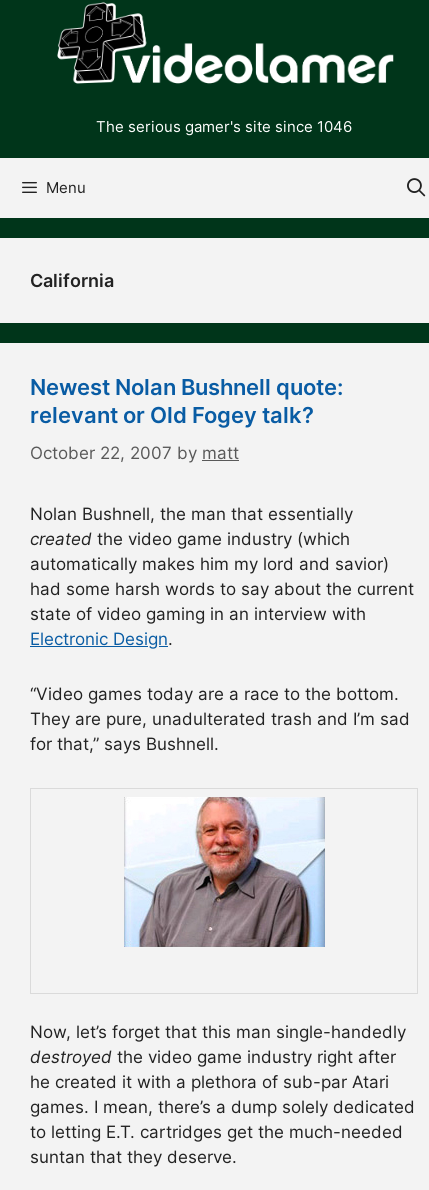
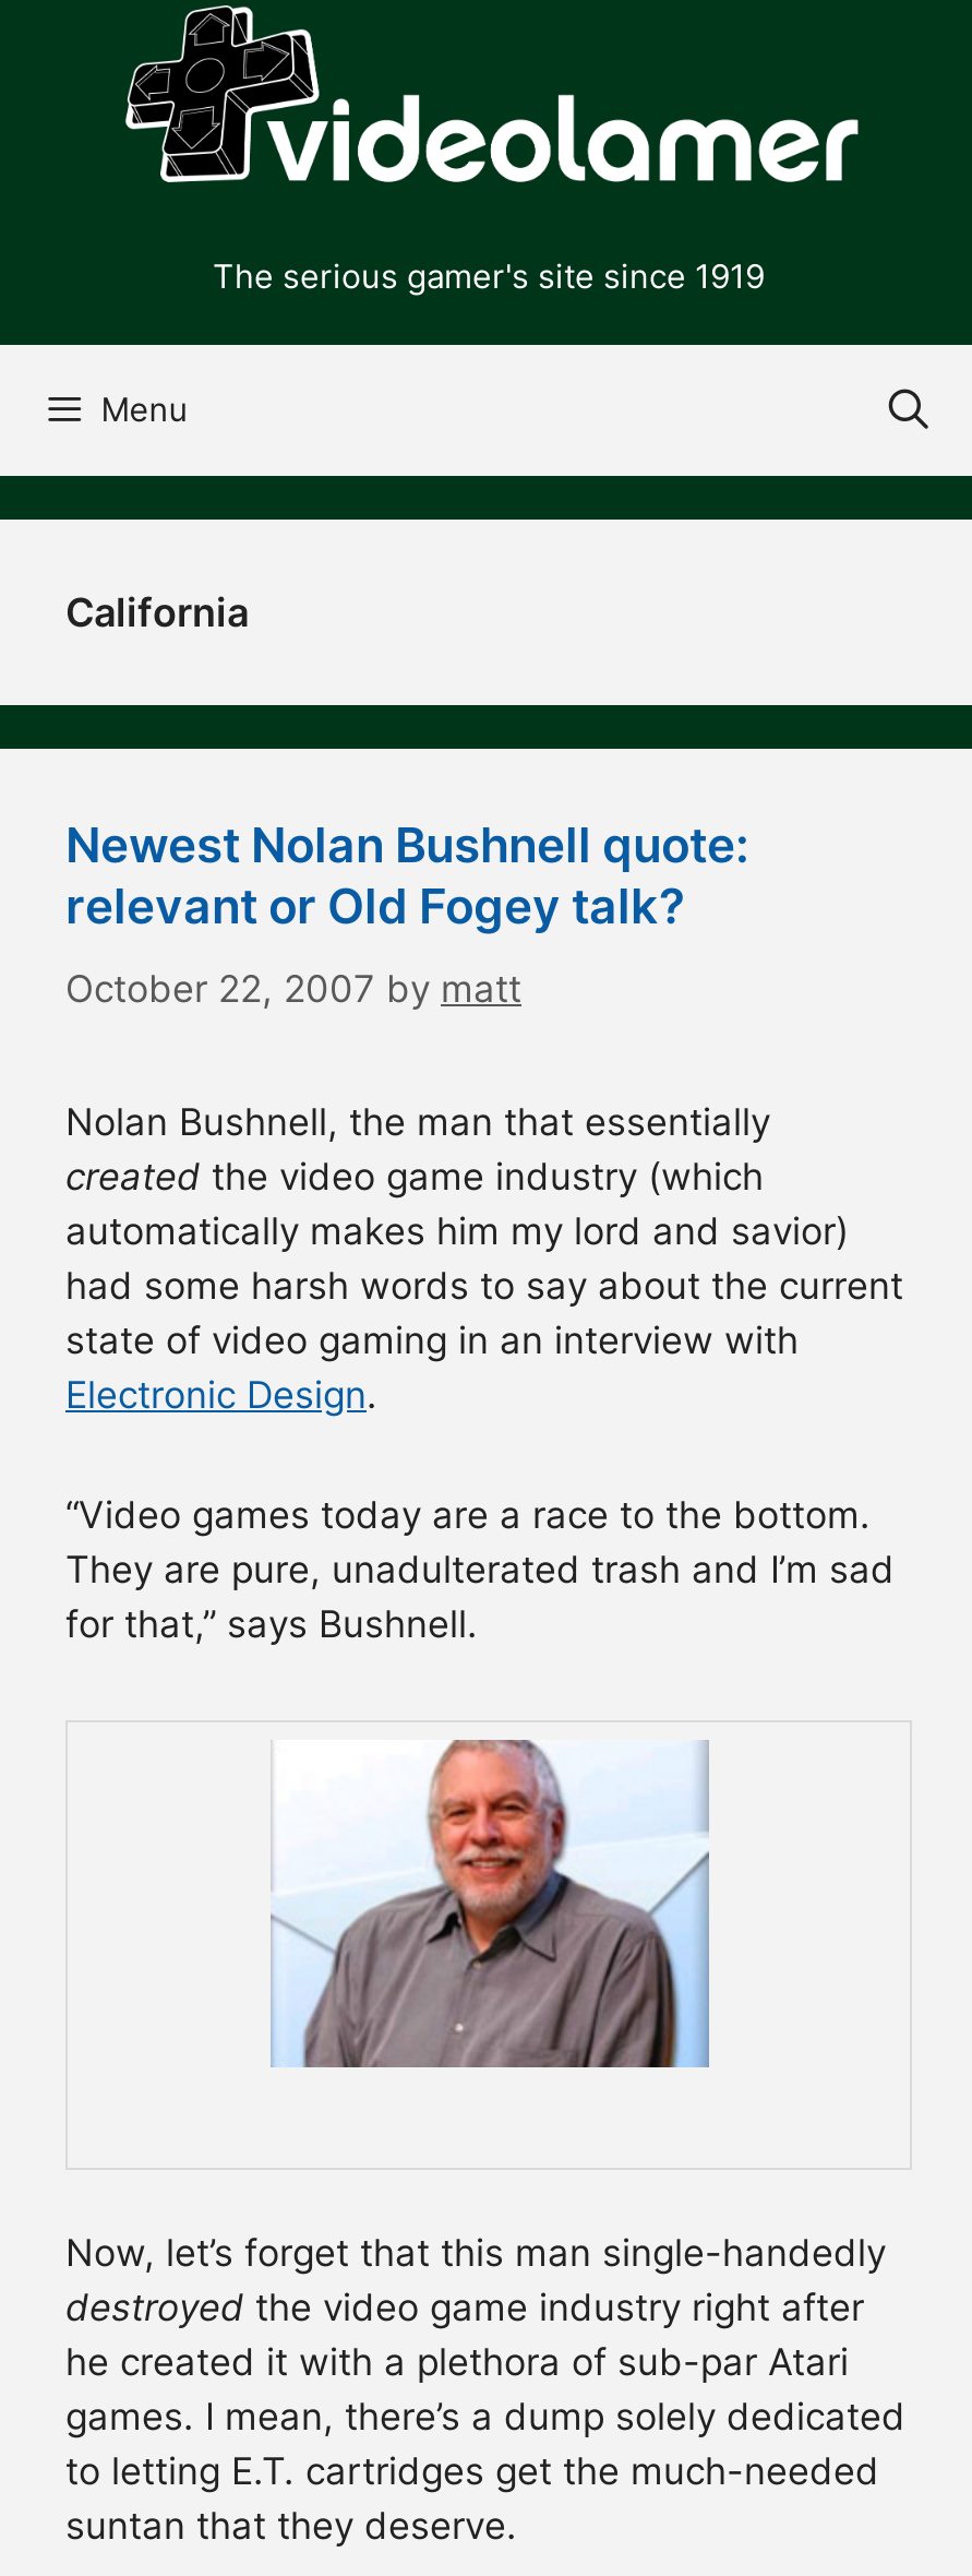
[96,117,352,136] The serious gamer's site since 1046 -> [213,256,765,298] The serious gamer's site since 1919

